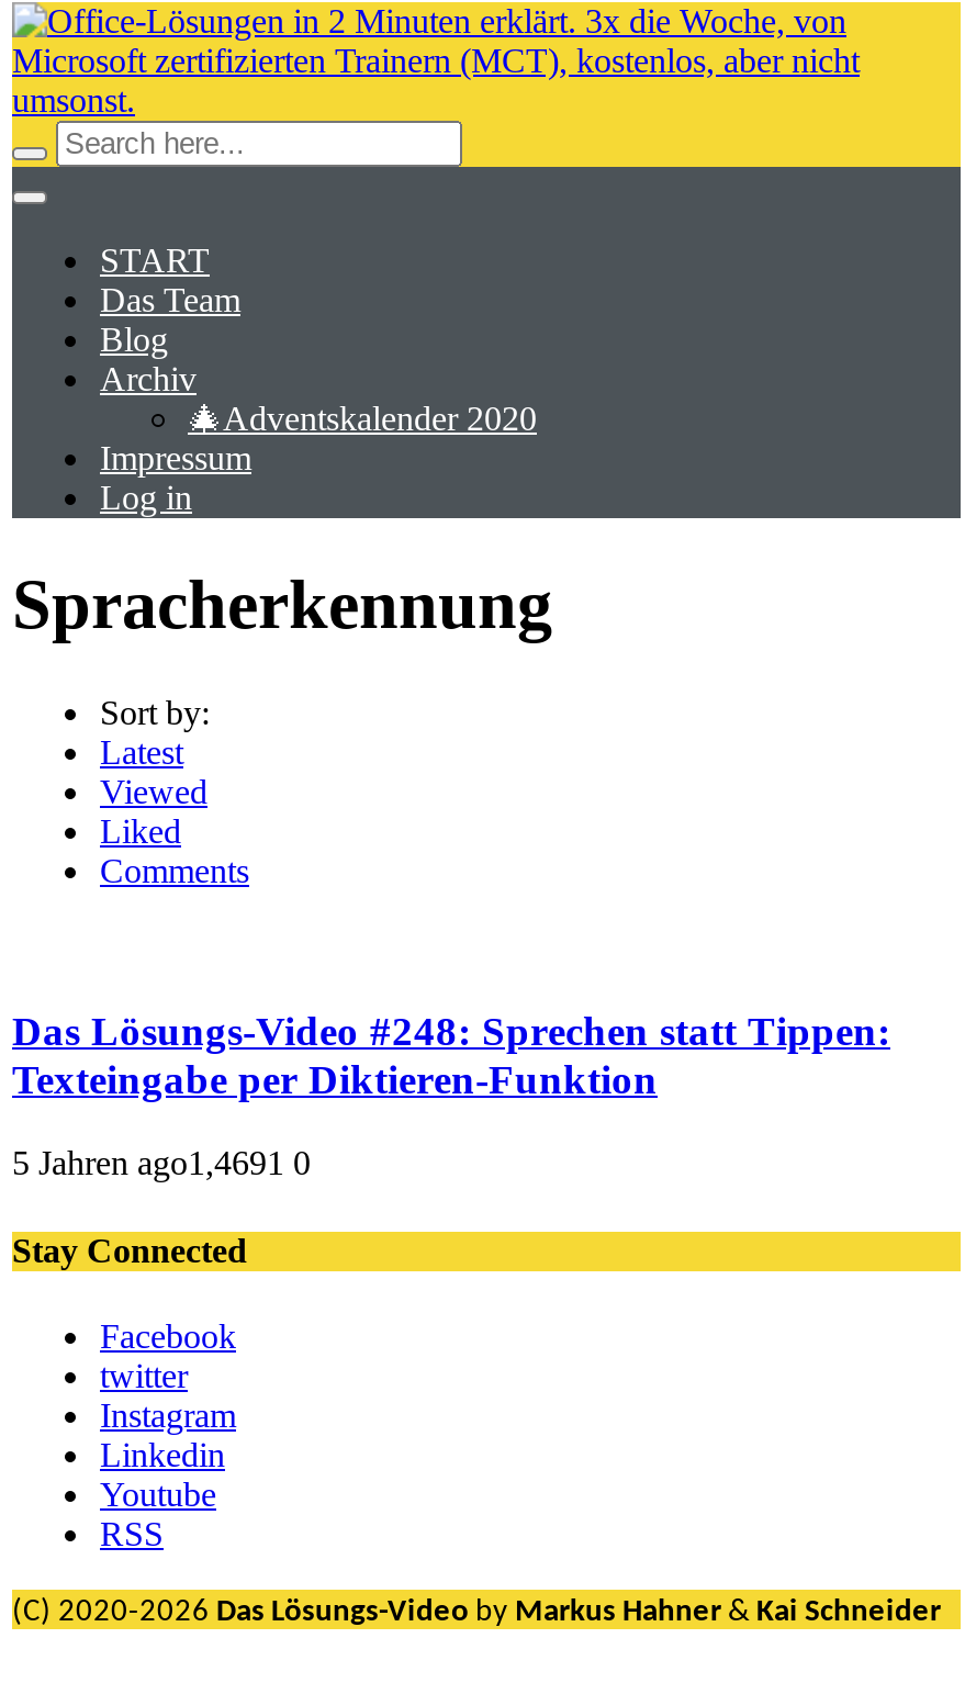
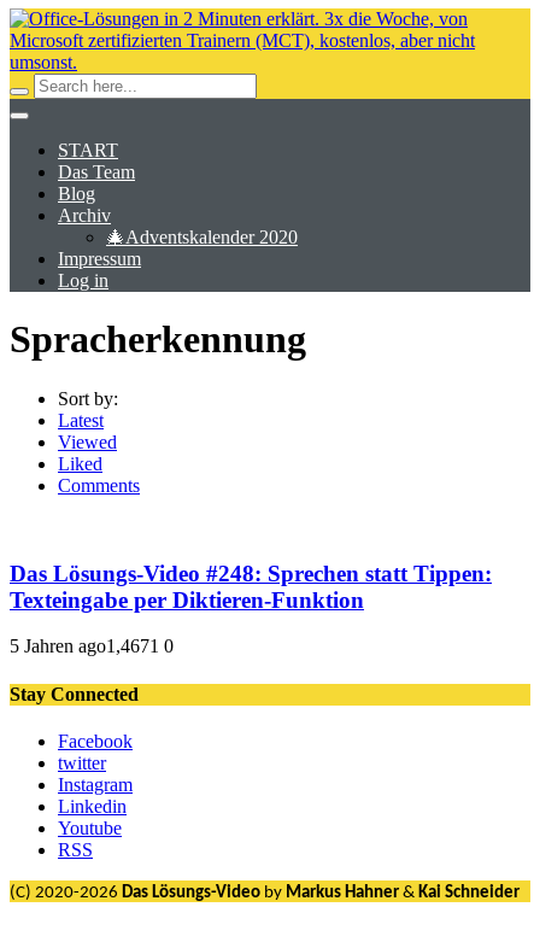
[12,1145,311,1182] 5 Jahren ago1,4691 0 -> [10,636,174,657] 5 Jahren ago1,4671 0

